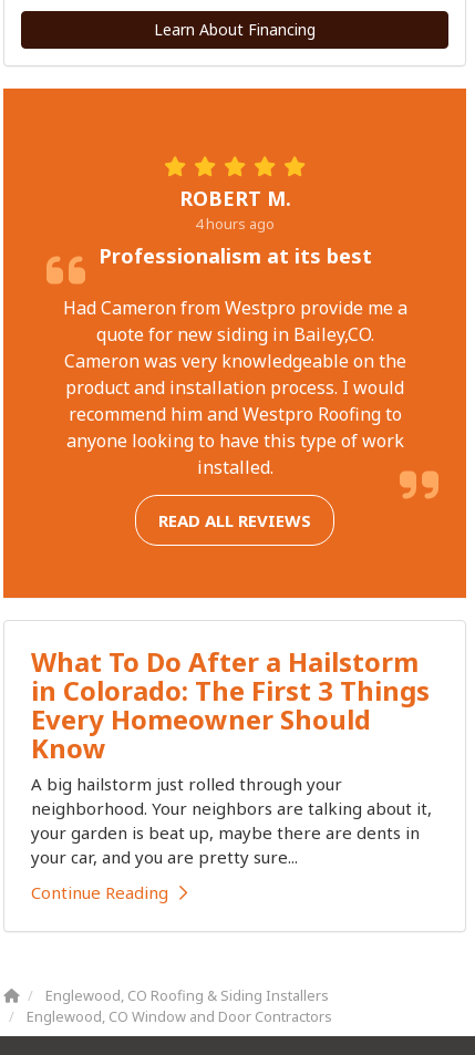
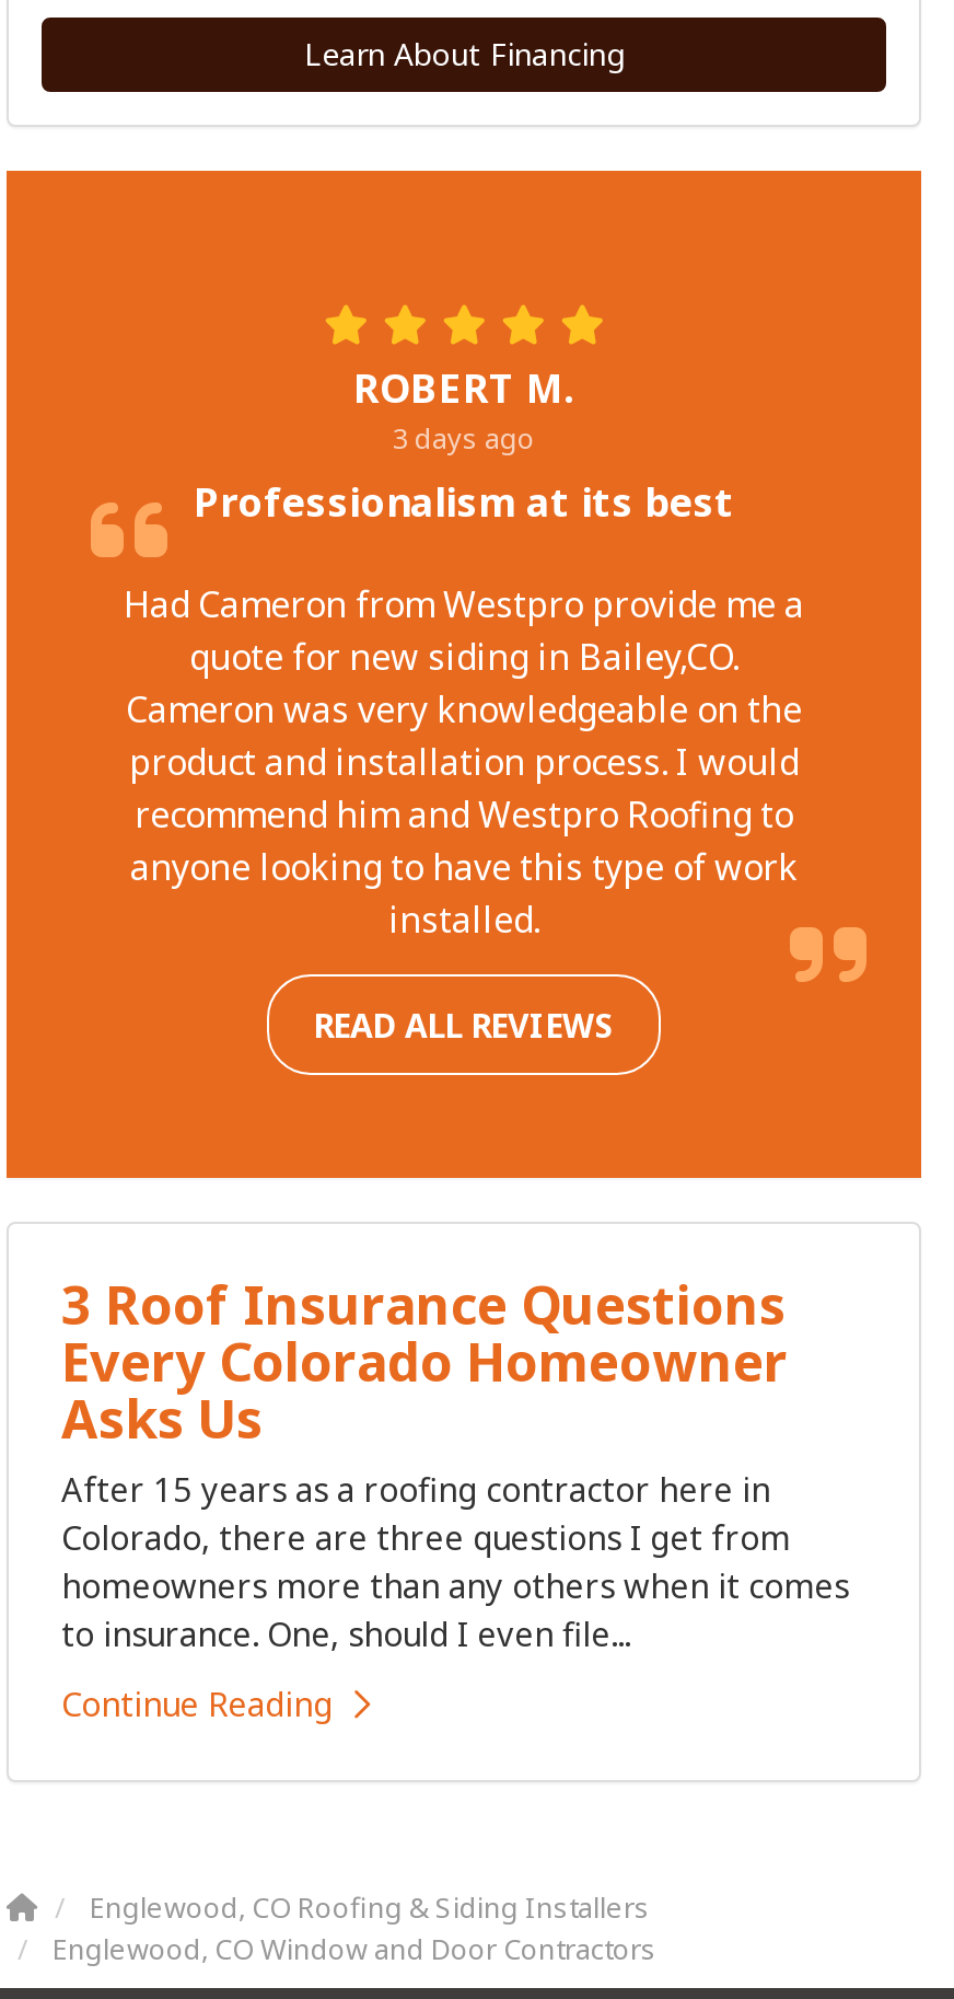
[195,213,275,233] 4 hours ago -> [393,418,535,457] 3 days ago
[31,643,432,868] What To Do After a Hailstorm | in Colorado: The First 3 Things | Every Homeowner Should | Know | A big hailstorm just rolled through your | neighborhood. Your neighbors are talking about it, | your garden is beat up, maybe there are dents in | your car, and you are pretty sure... -> [61,1267,849,1655] 3 Roof Insurance Questions | Every Colorado Homeowner | Asks Us | After 15 years as a roofing contractor here in | Colorado, there are three questions I get from | homeowners more than any others when it comes | to insurance. One, should I even file...

